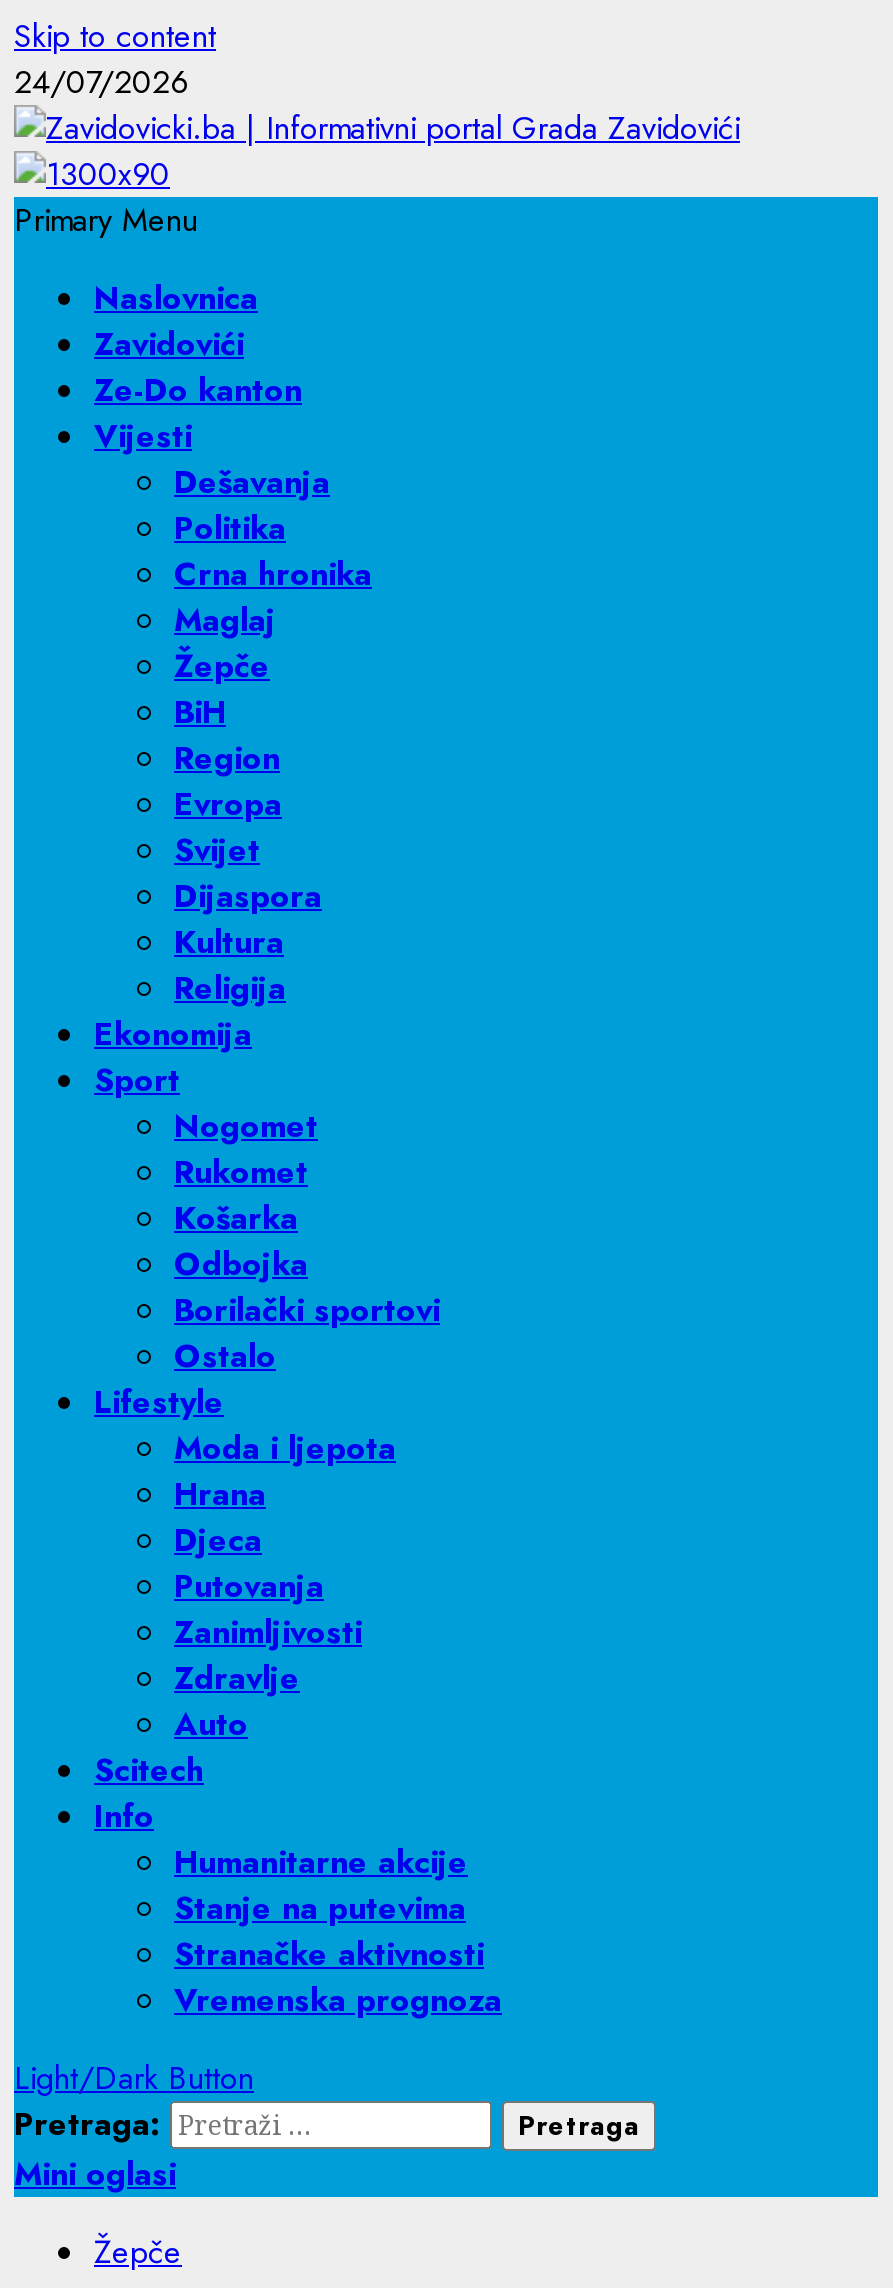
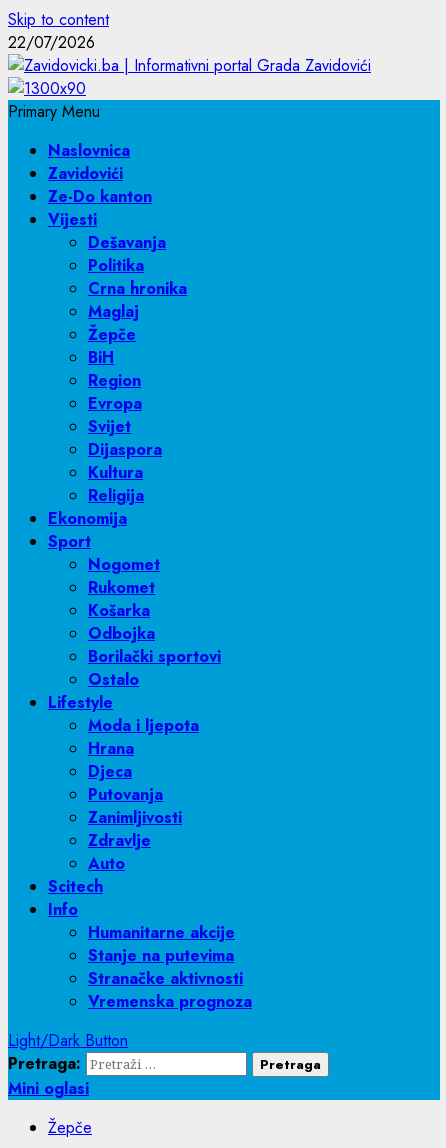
[14,59,188,105] 24/07/2026 -> [8,31,95,54] 22/07/2026

